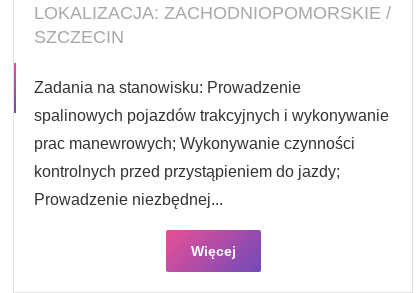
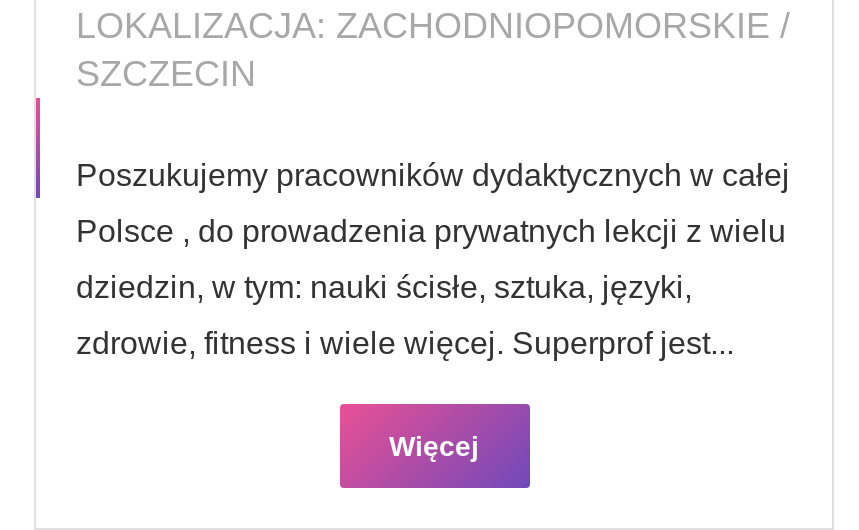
[34,79,389,208] Zadania na stanowisku: Prowadzenie | spalinowych pojazdów trakcyjnych i wykonywanie | prac manewrowych; Wykonywanie czynności | kontrolnych przed przystąpieniem do jazdy; | Prowadzenie niezbędnej... -> [76,158,790,360] Poszukujemy pracowników dydaktycznych w całej | Polsce , do prowadzenia prywatnych lekcji z wielu | dziedzin, w tym: nauki ścisłe, sztuka, języki, | zdrowie, fitness i wiele więcej. Superprof jest...

